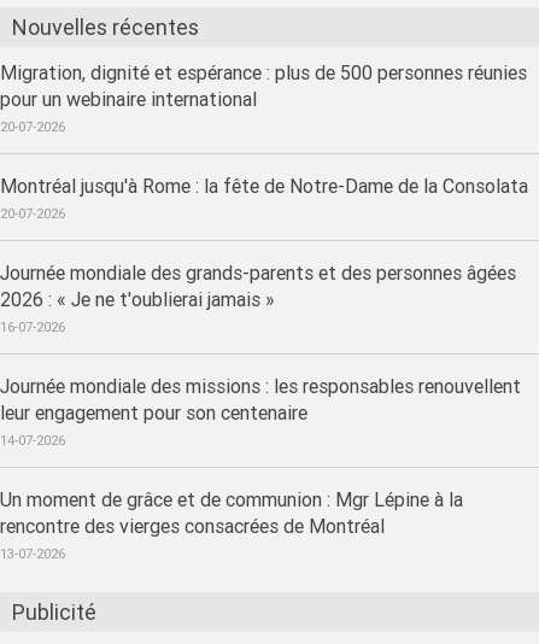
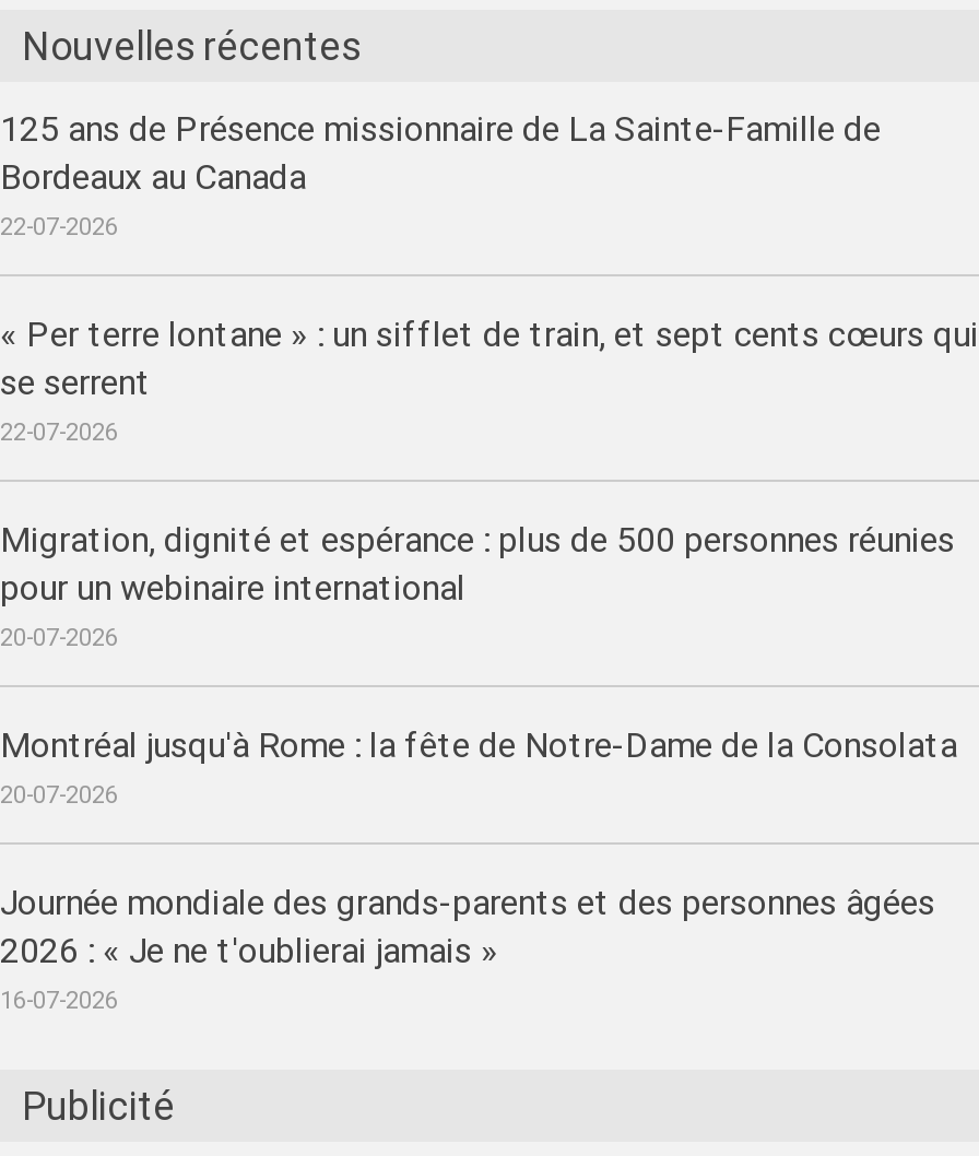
none -> [0,105,979,446] 125 ans de Présence missionnaire de La Sainte-Famille de | Bordeaux au Canada | 22-07-2026 | « Per terre lontane » : un sifflet de train, et sept cents cœurs qui | se serrent | 22-07-2026
moved [0,60,528,335] -> [0,516,957,1014]: Migration, dignité et espérance : plus de 500 personnes réunies | pour un webinaire international | 20-07-2026 | Montréal jusqu'à Rome : la fête de Notre-Dame de la Consolata | 20-07-2026 | Journée mondiale des grands-parents et des personnes âgées | 2026 : « Je ne t'oublierai jamais » | 16-07-2026
[0,373,521,562] Journée mondiale des missions : les responsables renouvellent | leur engagement pour son centenaire | 14-07-2026 | Un moment de grâce et de communion : Mgr Lépine à la | rencontre des vierges consacrées de Montréal | 13-07-2026 -> none

